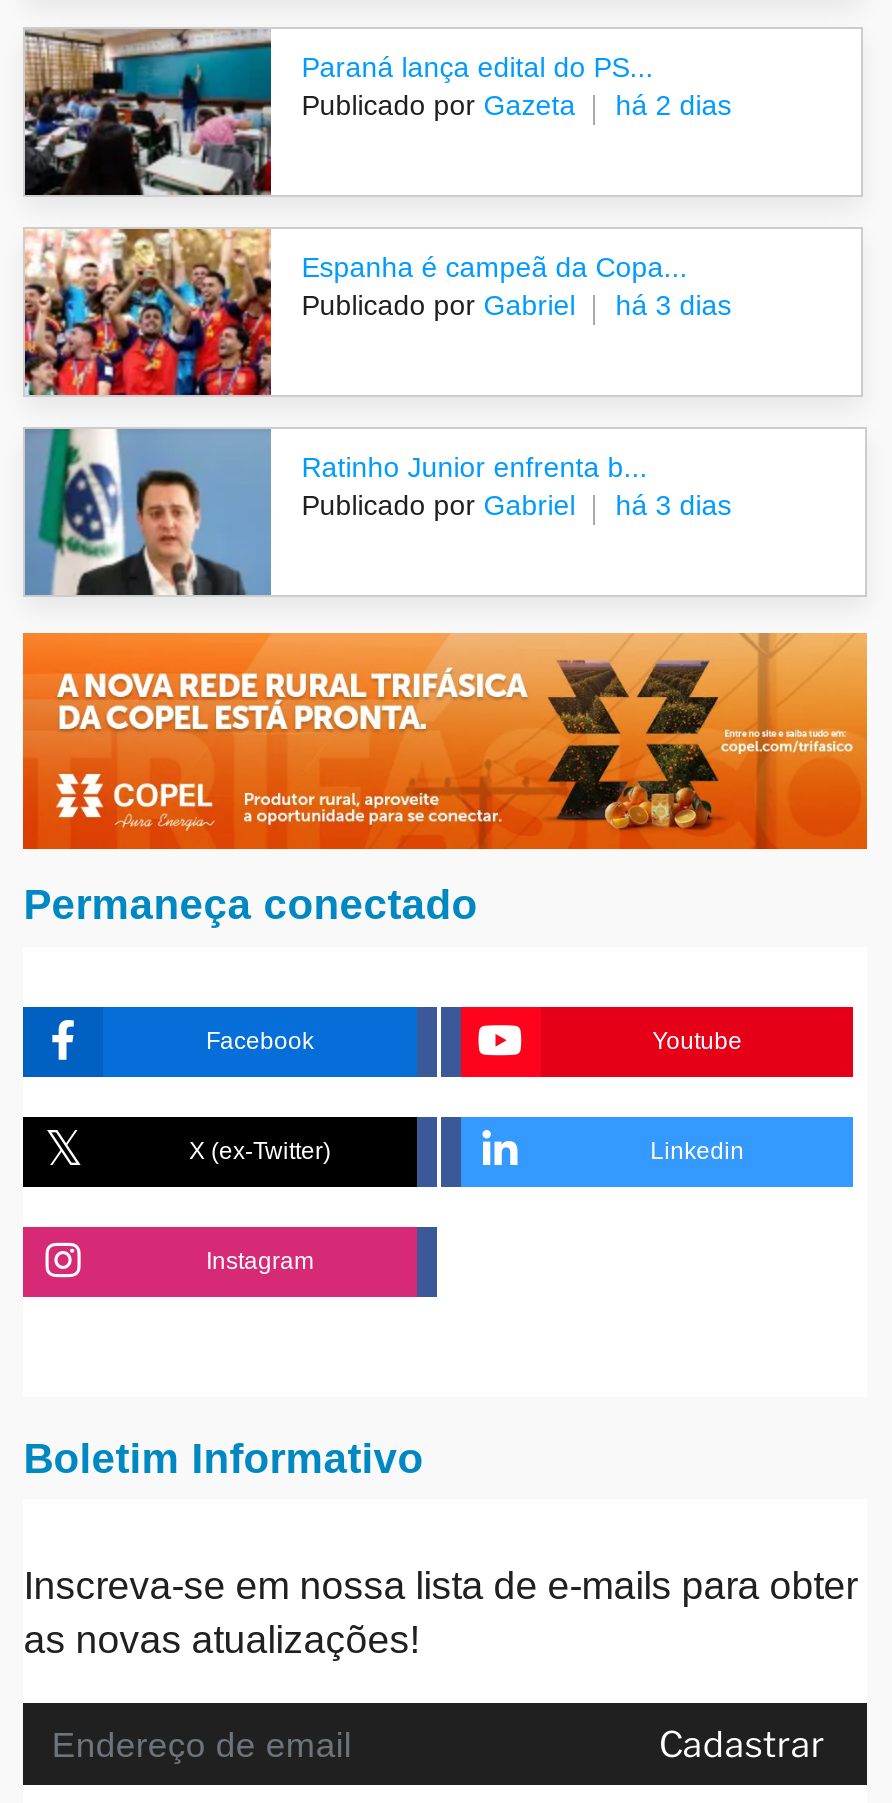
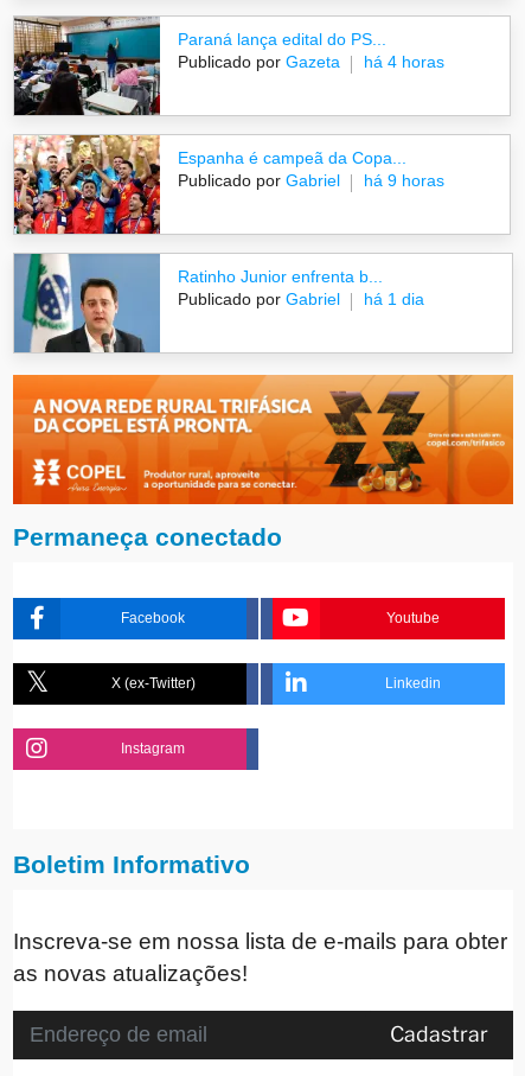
[301,89,731,121] Publicado por Gazeta há 2 dias -> [178,53,445,72] Publicado por Gazeta há 4 horas
[301,289,731,321] Publicado por Gabriel há 3 dias -> [178,171,445,190] Publicado por Gabriel há 9 horas
[301,489,731,521] Publicado por Gabriel há 3 dias -> [178,290,425,309] Publicado por Gabriel há 1 dia

